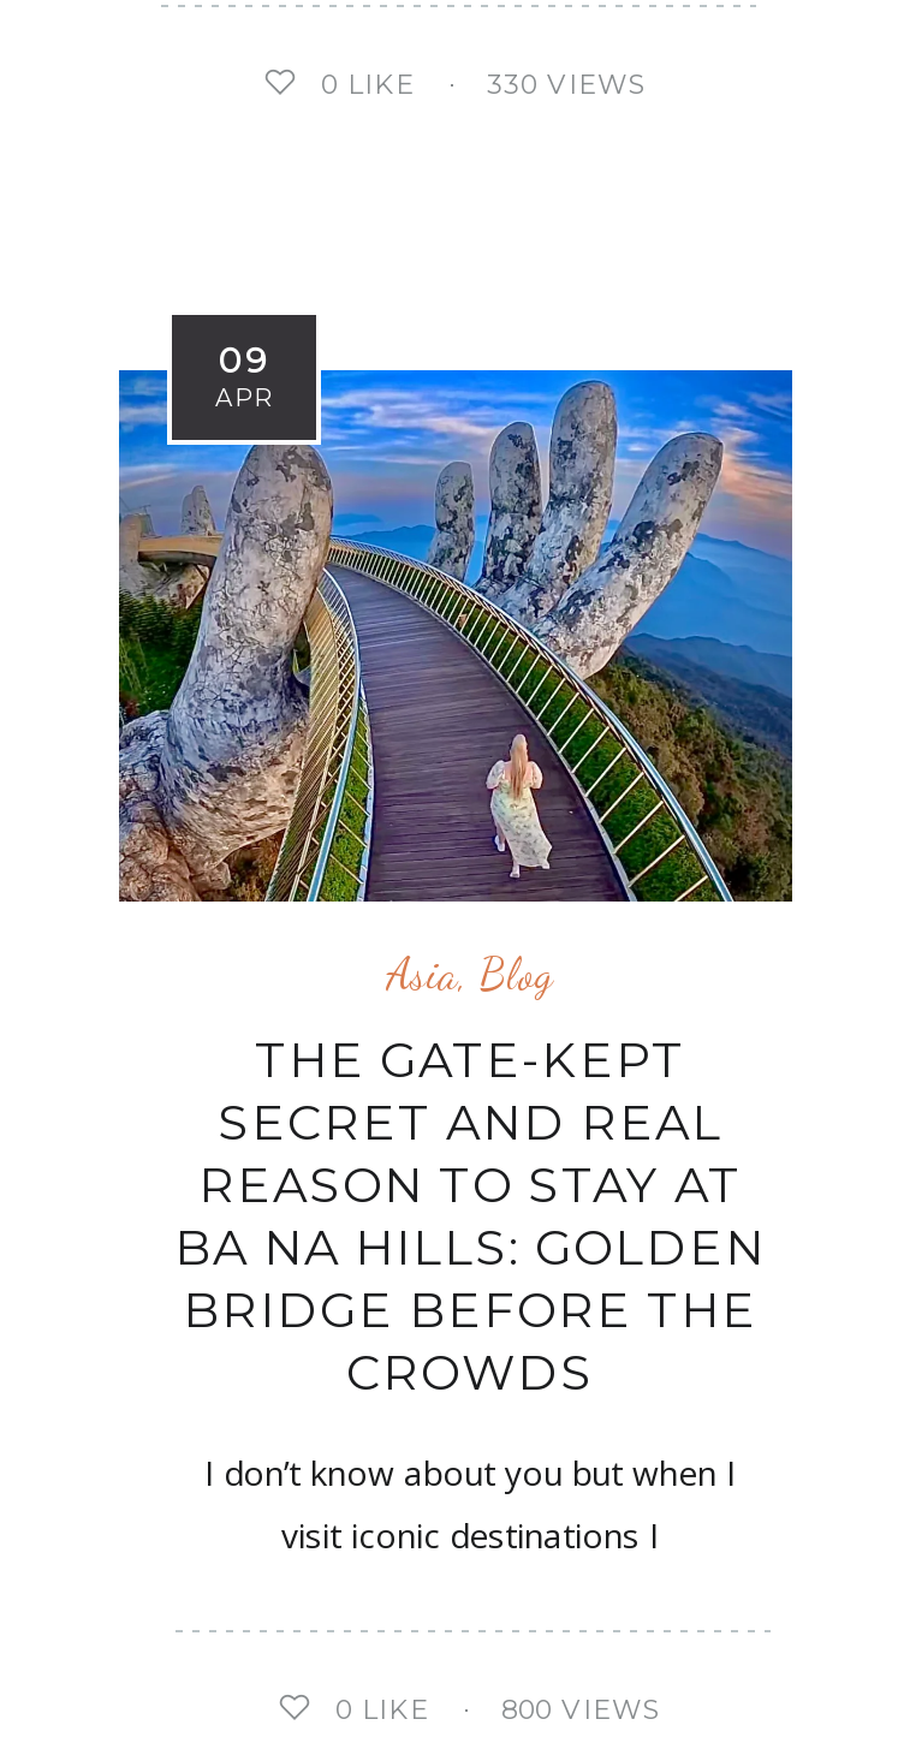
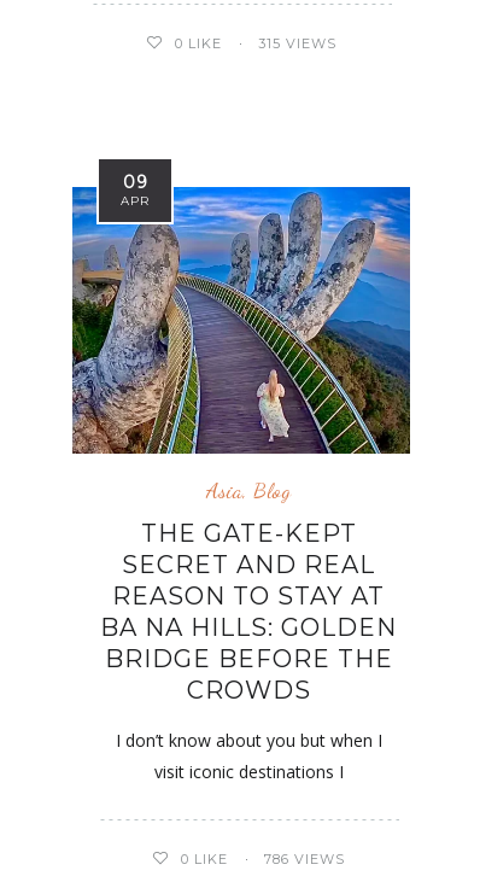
[487,68,648,102] 330 VIEWS -> [258,35,336,52] 315 VIEWS
[501,1693,662,1726] 800 VIEWS -> [264,851,345,868] 786 VIEWS

